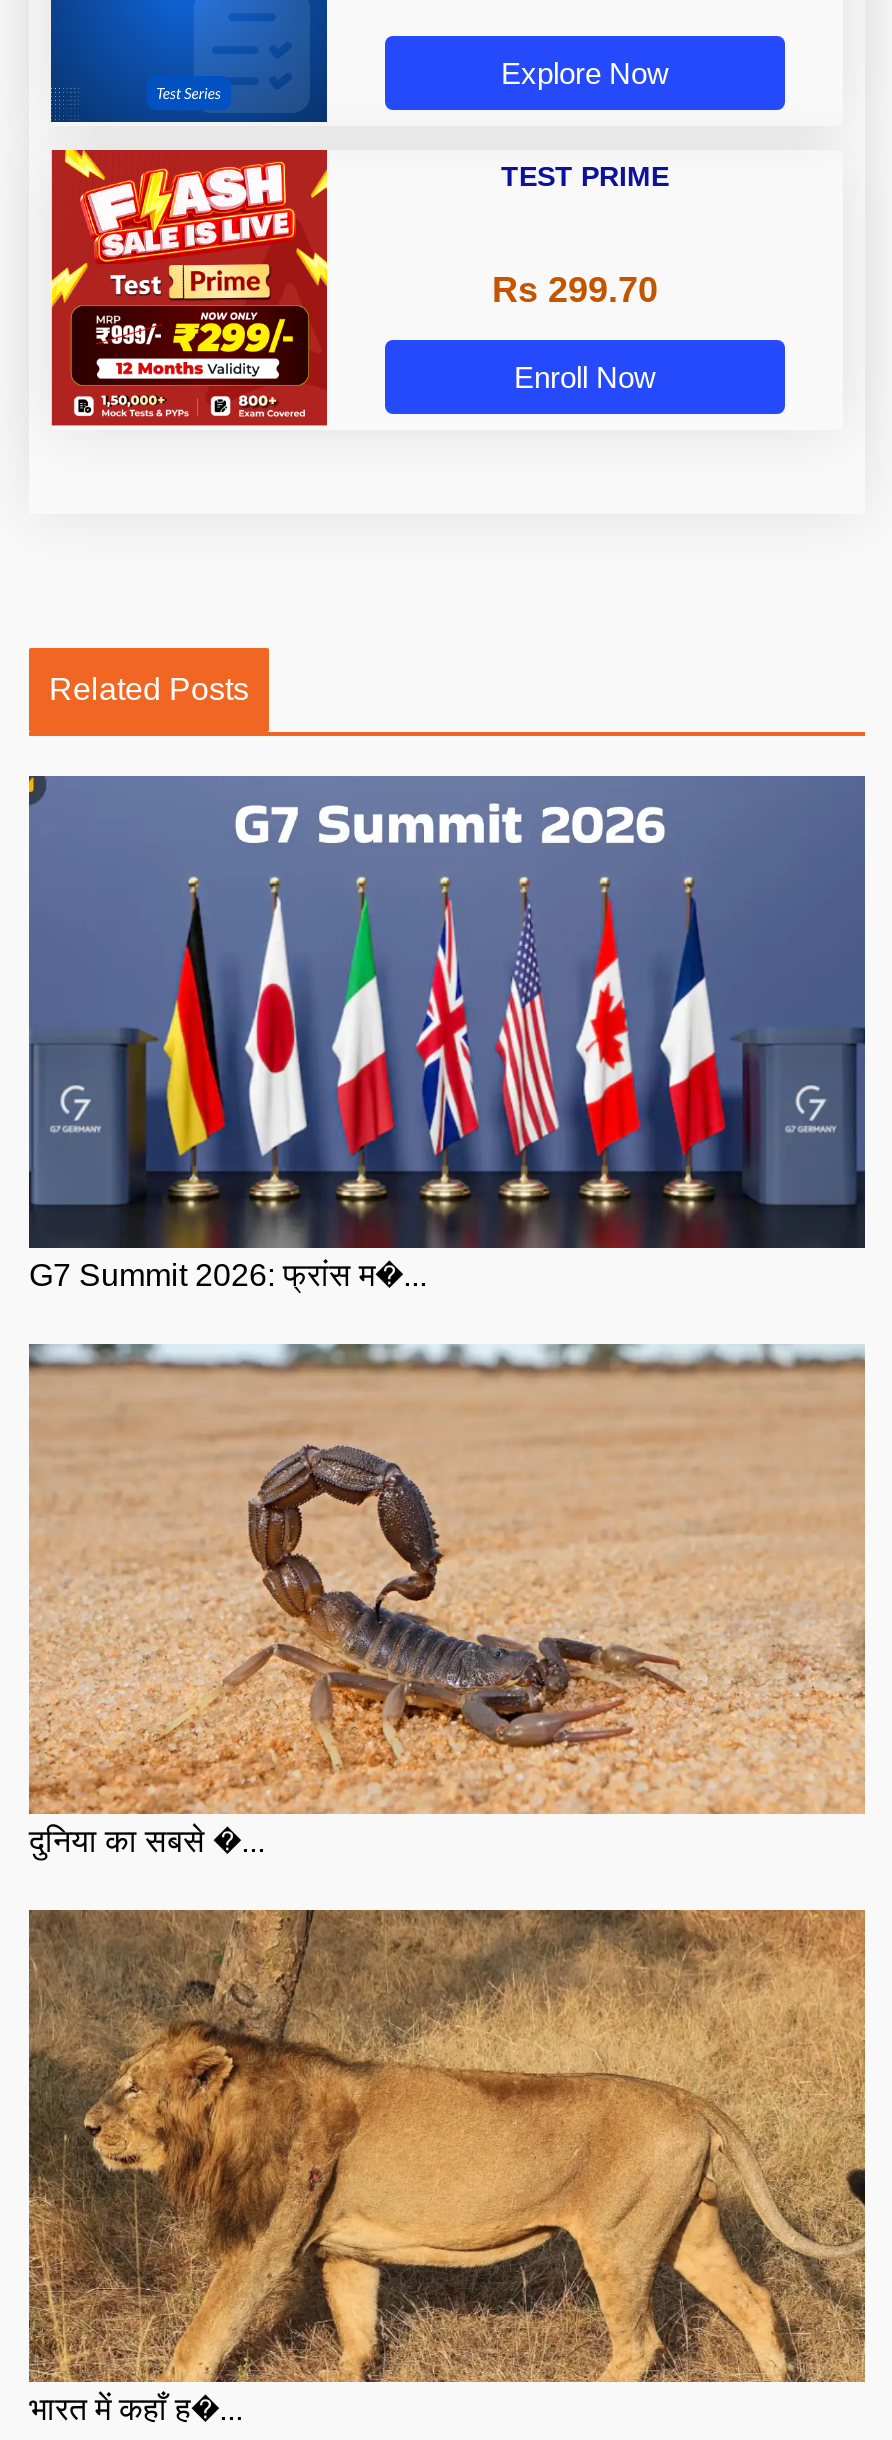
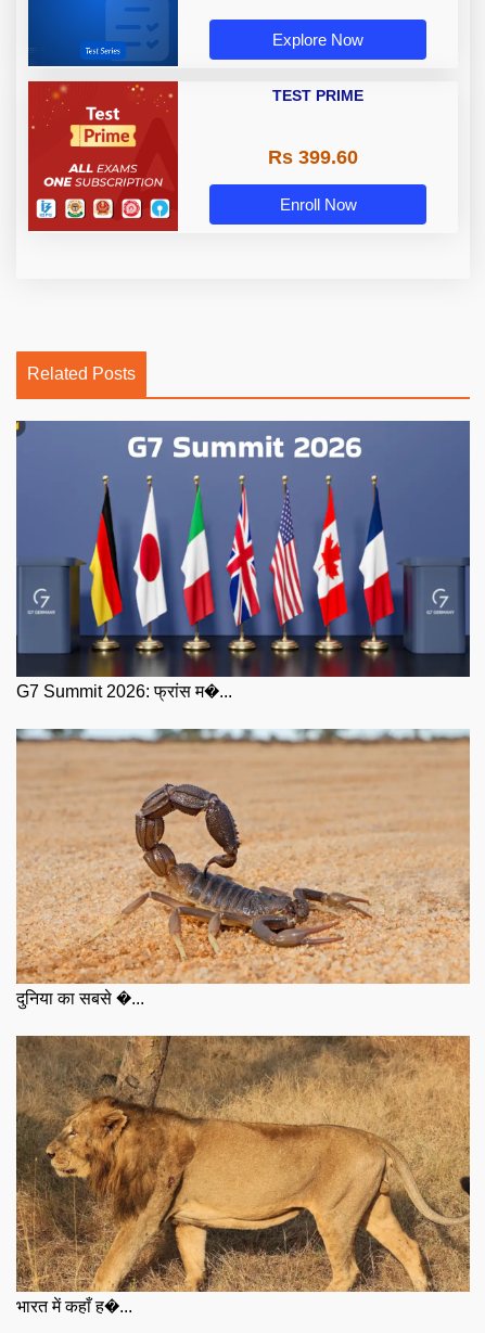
[49,148,329,420] [image] -> [27,80,179,227] [image]
[492,270,658,310] Rs 299.70 -> [267,147,358,168] Rs 399.60

